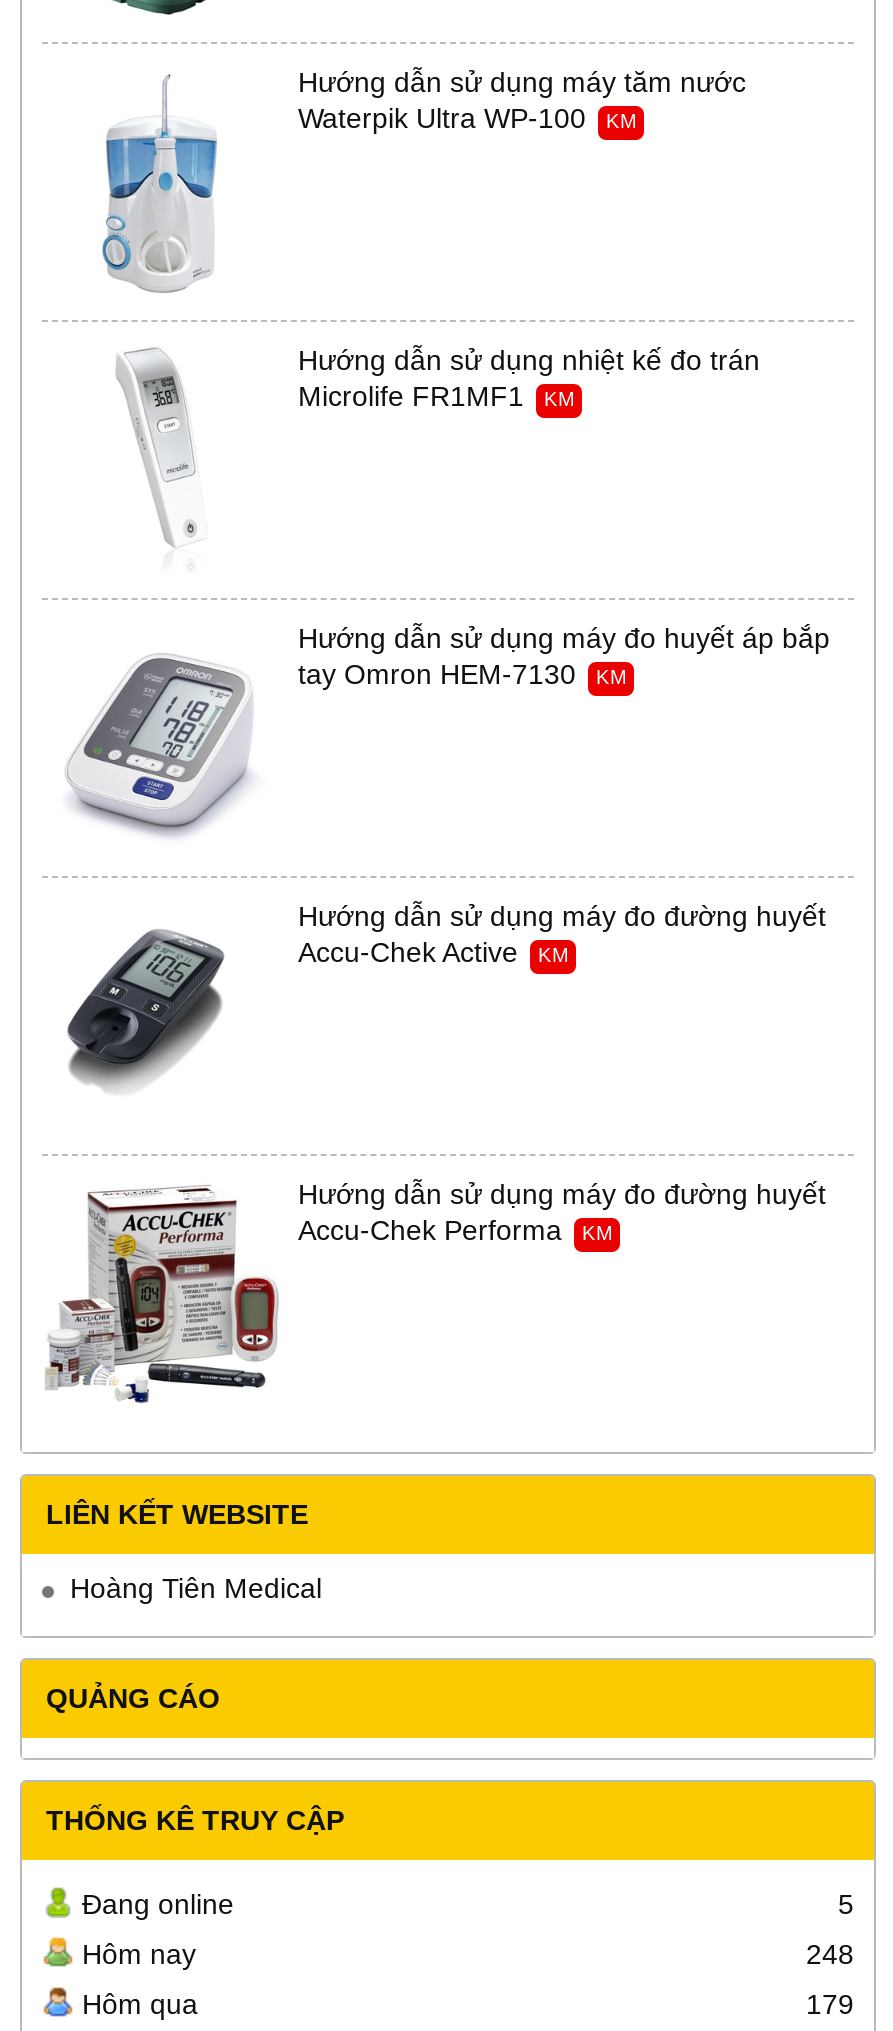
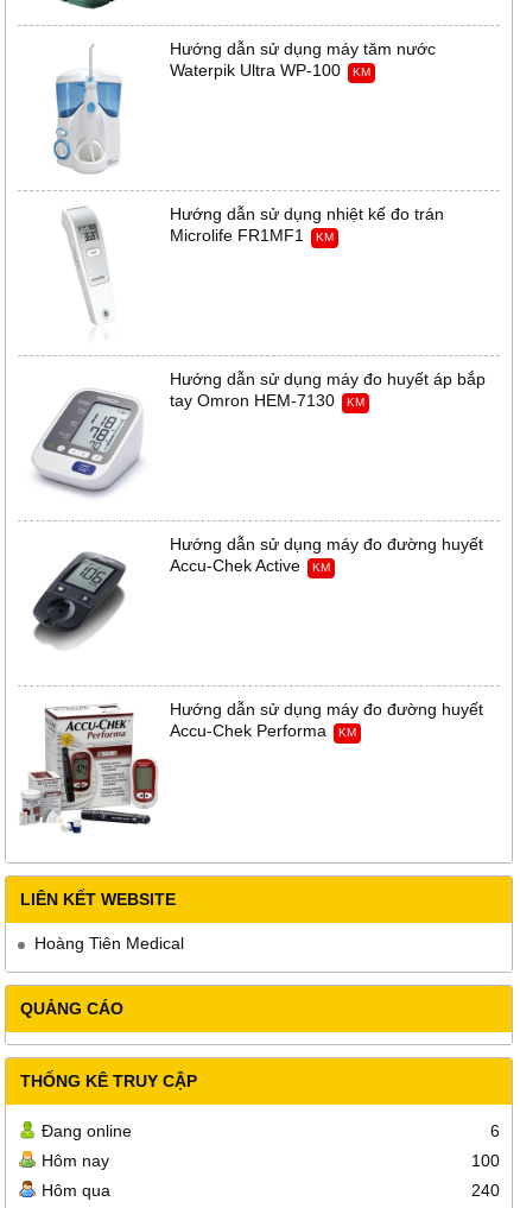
[838,1888,854,1920] 5 -> [490,1121,500,1140] 6
[806,1938,854,1970] 248 -> [471,1151,500,1170] 100
[806,1988,854,2020] 179 -> [471,1181,500,1200] 240

